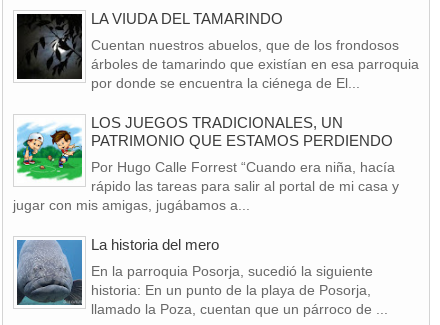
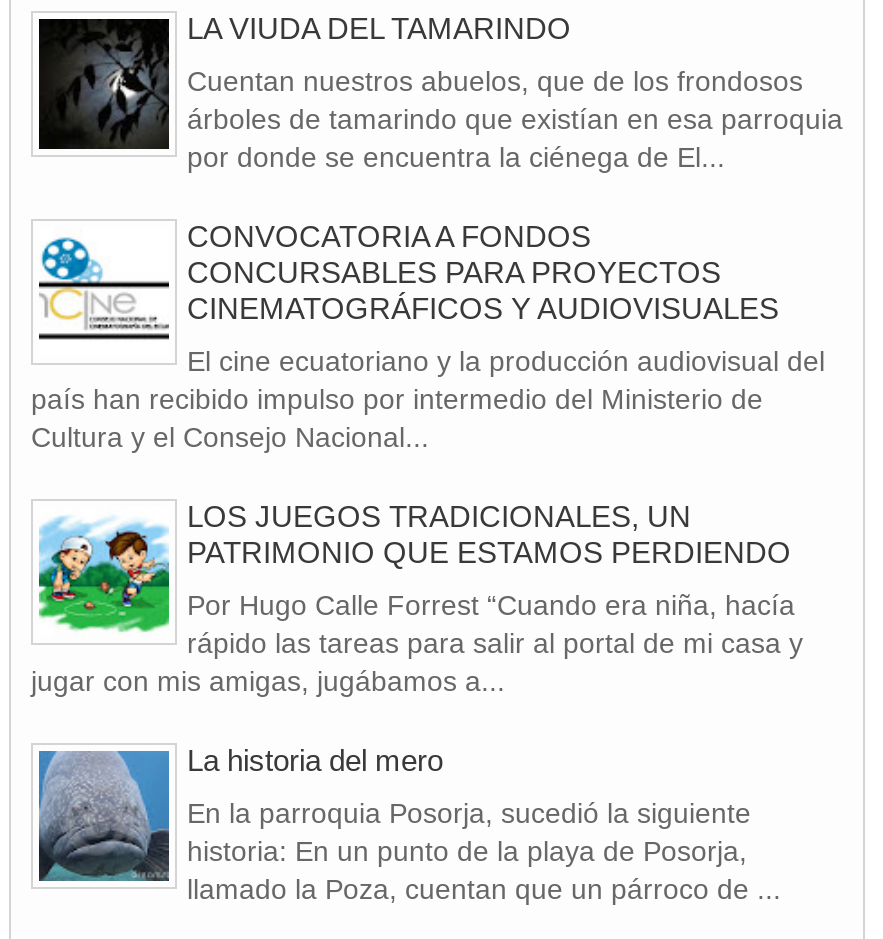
none -> [31,218,825,452] [image] | CONVOCATORIA A FONDOS | CONCURSABLES PARA PROYECTOS | CINEMATOGRÁFICOS Y AUDIOVISUALES | El cine ecuatoriano y la producción audiovisual del | país han recibido impulso por intermedio del Ministerio de | Cultura y el Consejo Nacional...

